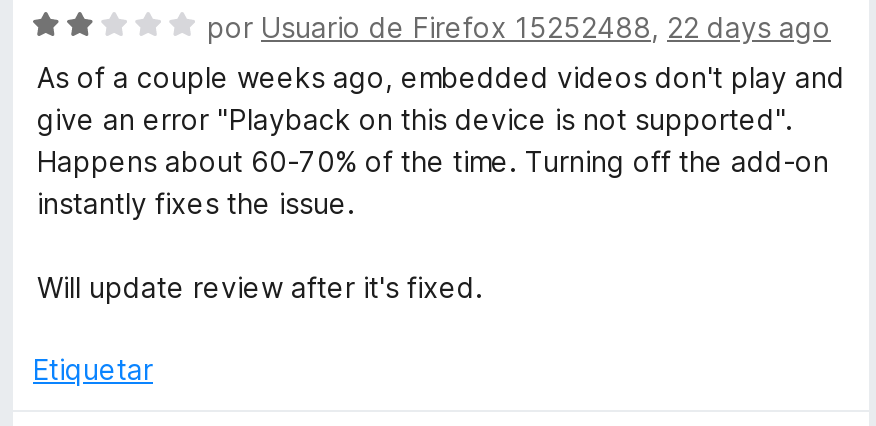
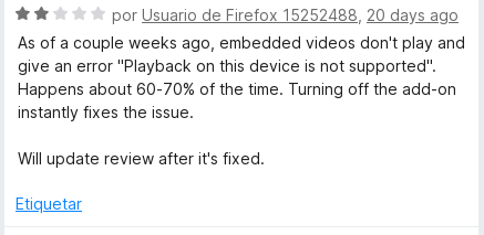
[207,10,831,44] por Usuario de Firefox 15252488, 22 days ago -> [112,6,459,24] por Usuario de Firefox 15252488, 20 days ago

